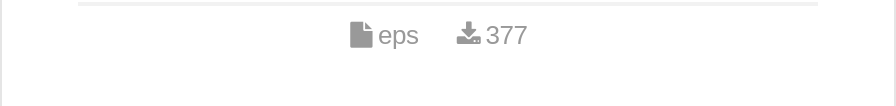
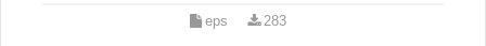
[485,19,527,49] 377 -> [263,12,286,28] 283

